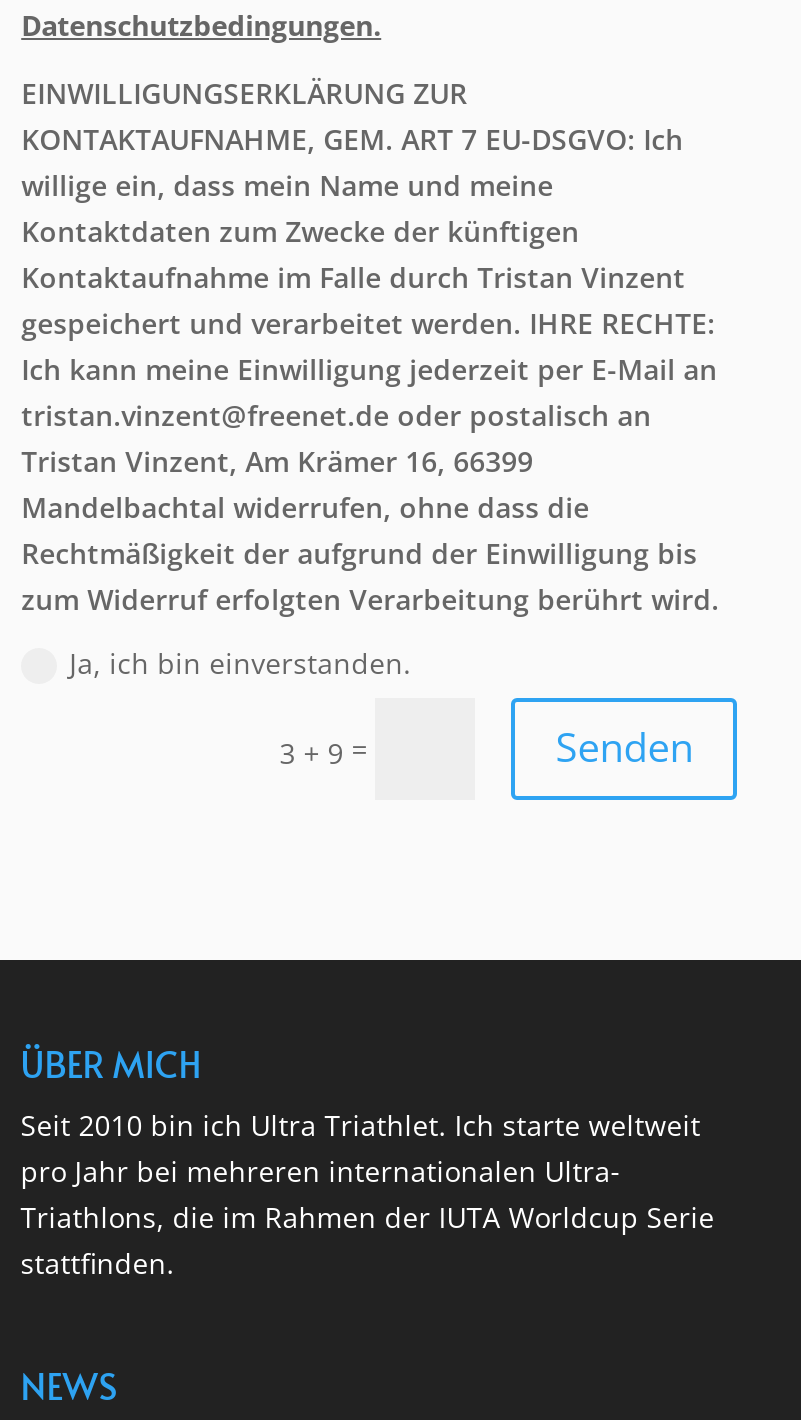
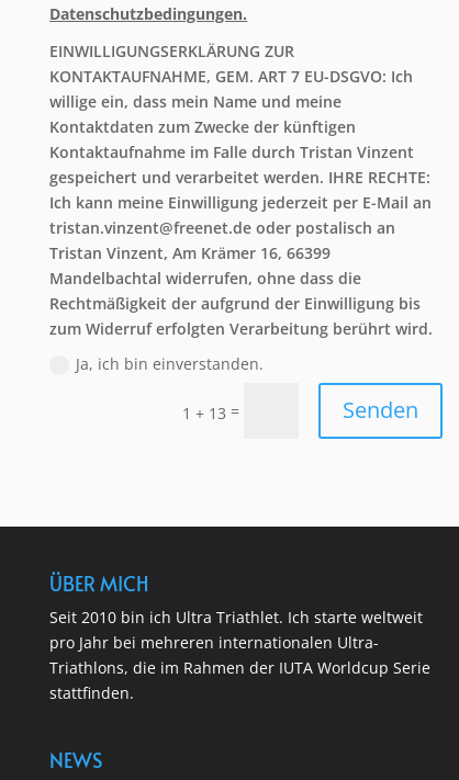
[279,730,375,771] 3 + 9 = -> [183,400,244,423] 1 + 13 =

